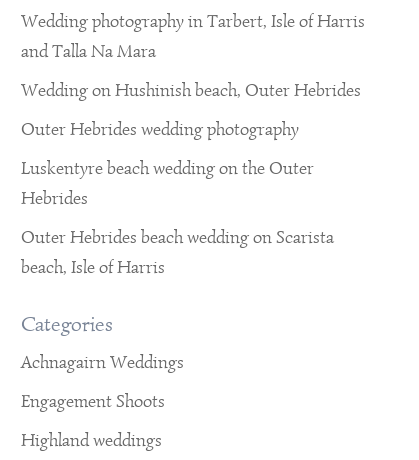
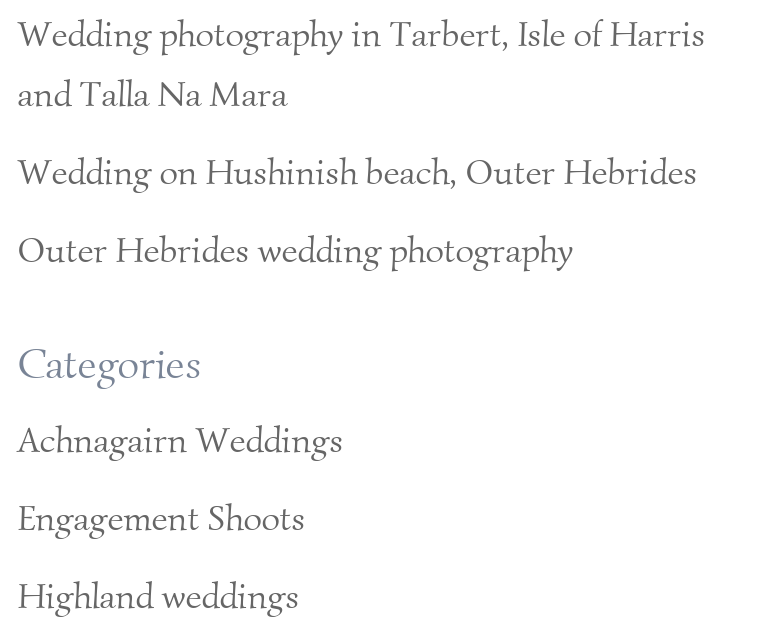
[21,157,334,278] Luskentyre beach wedding on the Outer | Hebrides | Outer Hebrides beach wedding on Scarista | beach, Isle of Harris -> none

